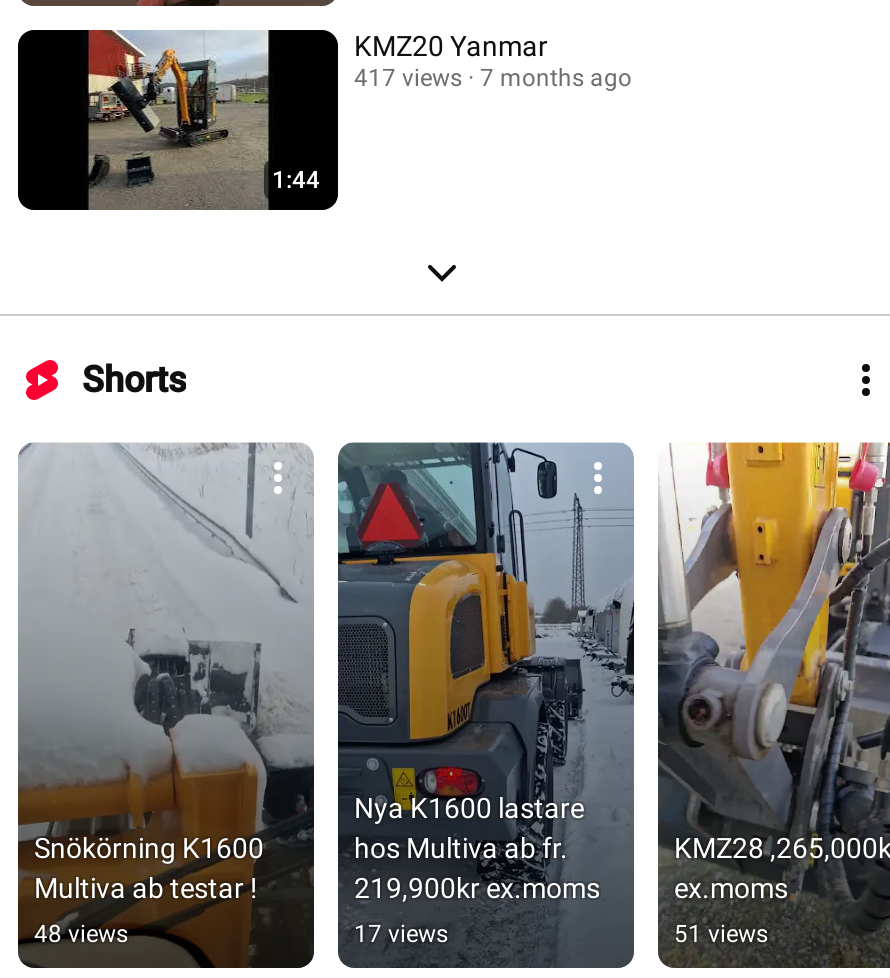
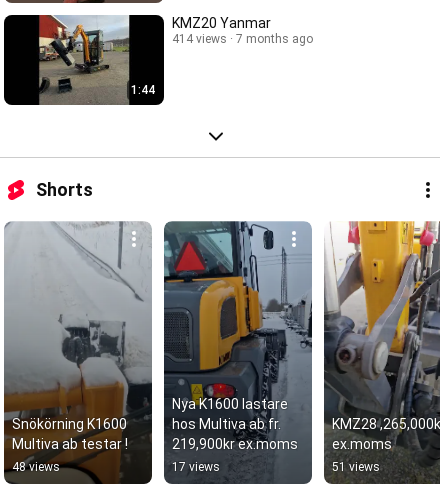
[354,64,632,92] 417 views 7 months ago -> [172,32,313,46] 414 views 7 months ago

